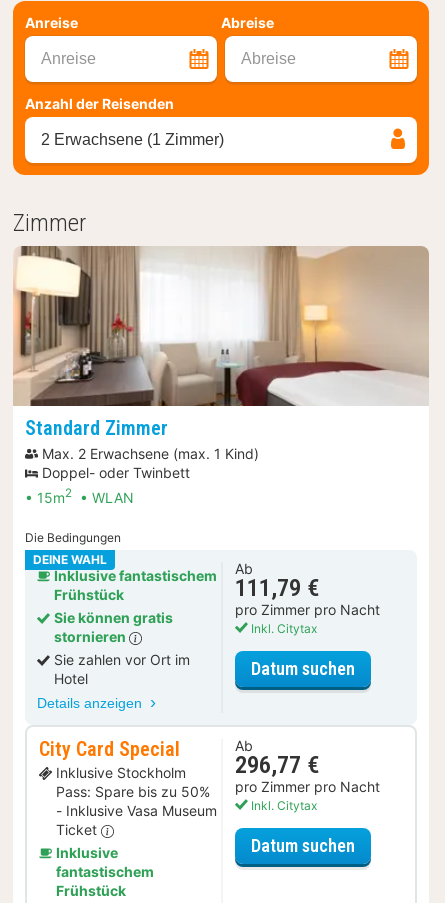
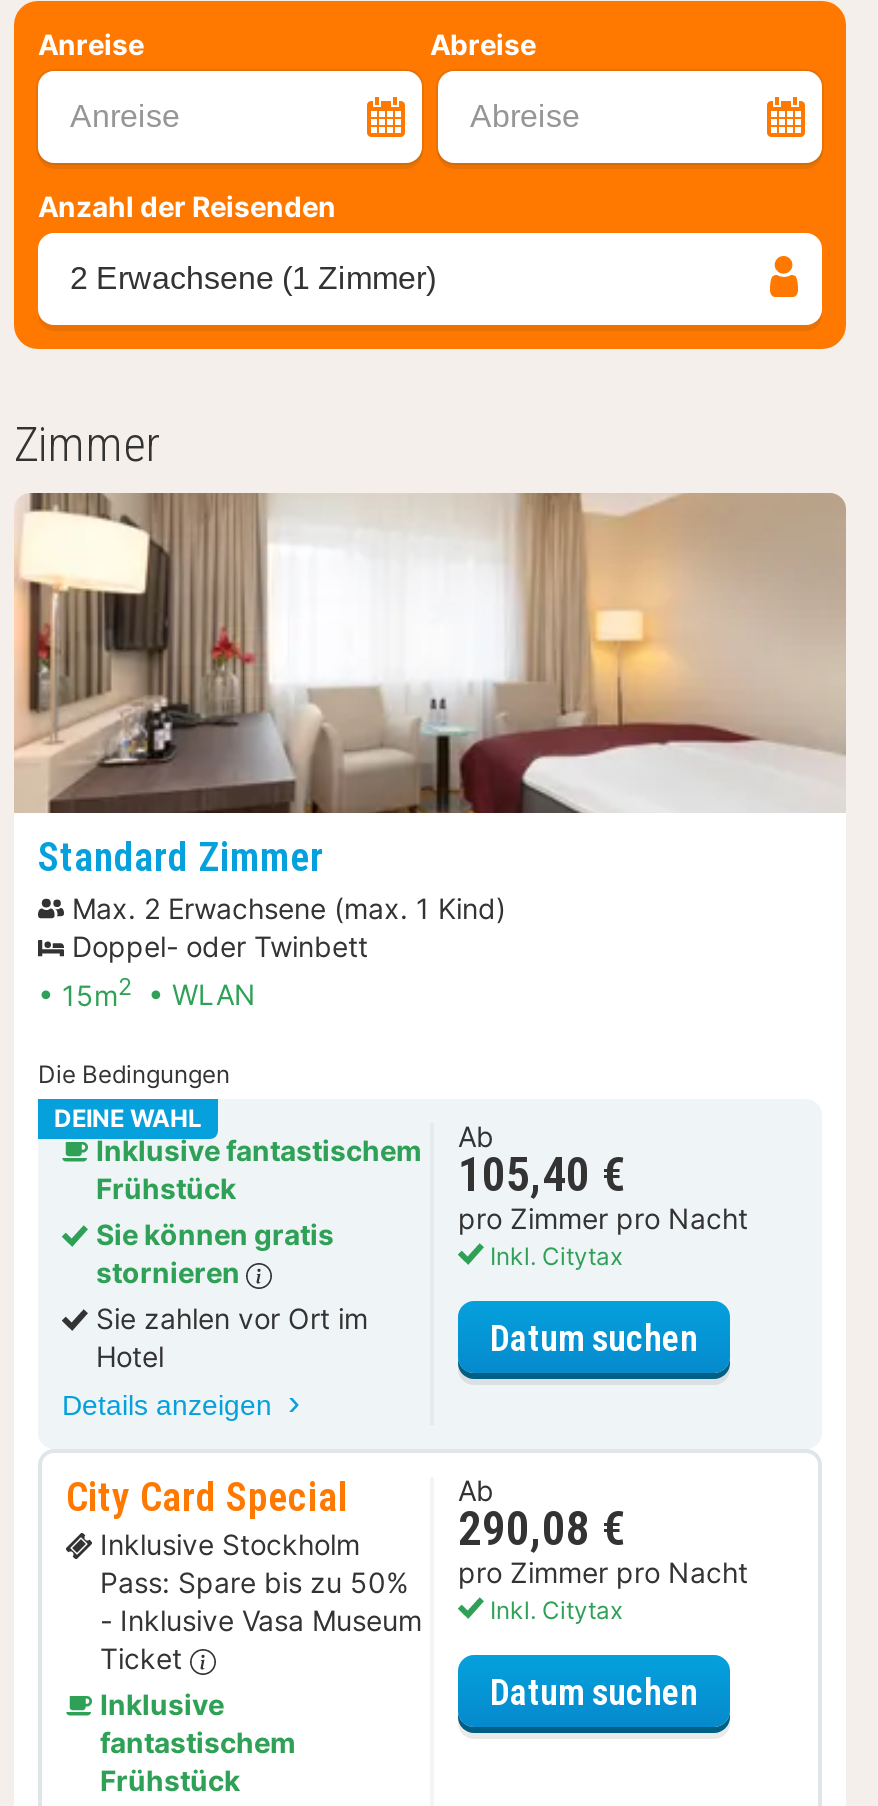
[54,560,319,602] Inklusive fantastischem 111,79 € Ab -> [96,1119,626,1203] Inklusive fantastischem 105,40 € Ab
[235,751,319,779] 296,77 € -> [458,1501,626,1557] 290,08 €

